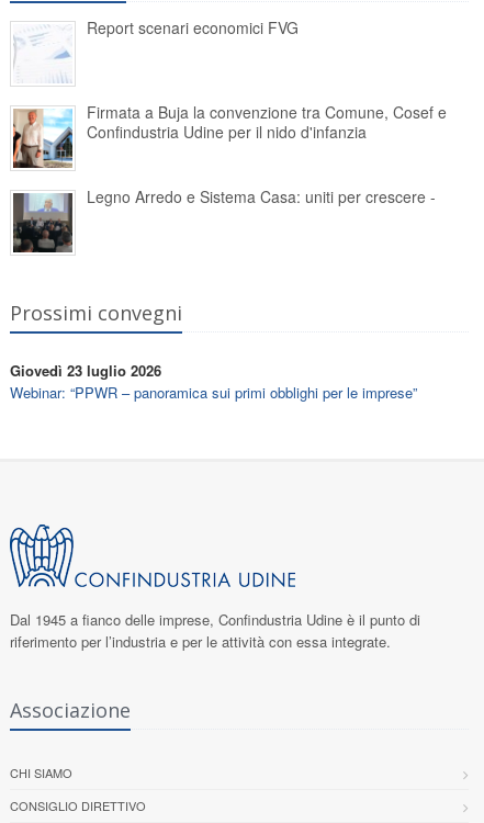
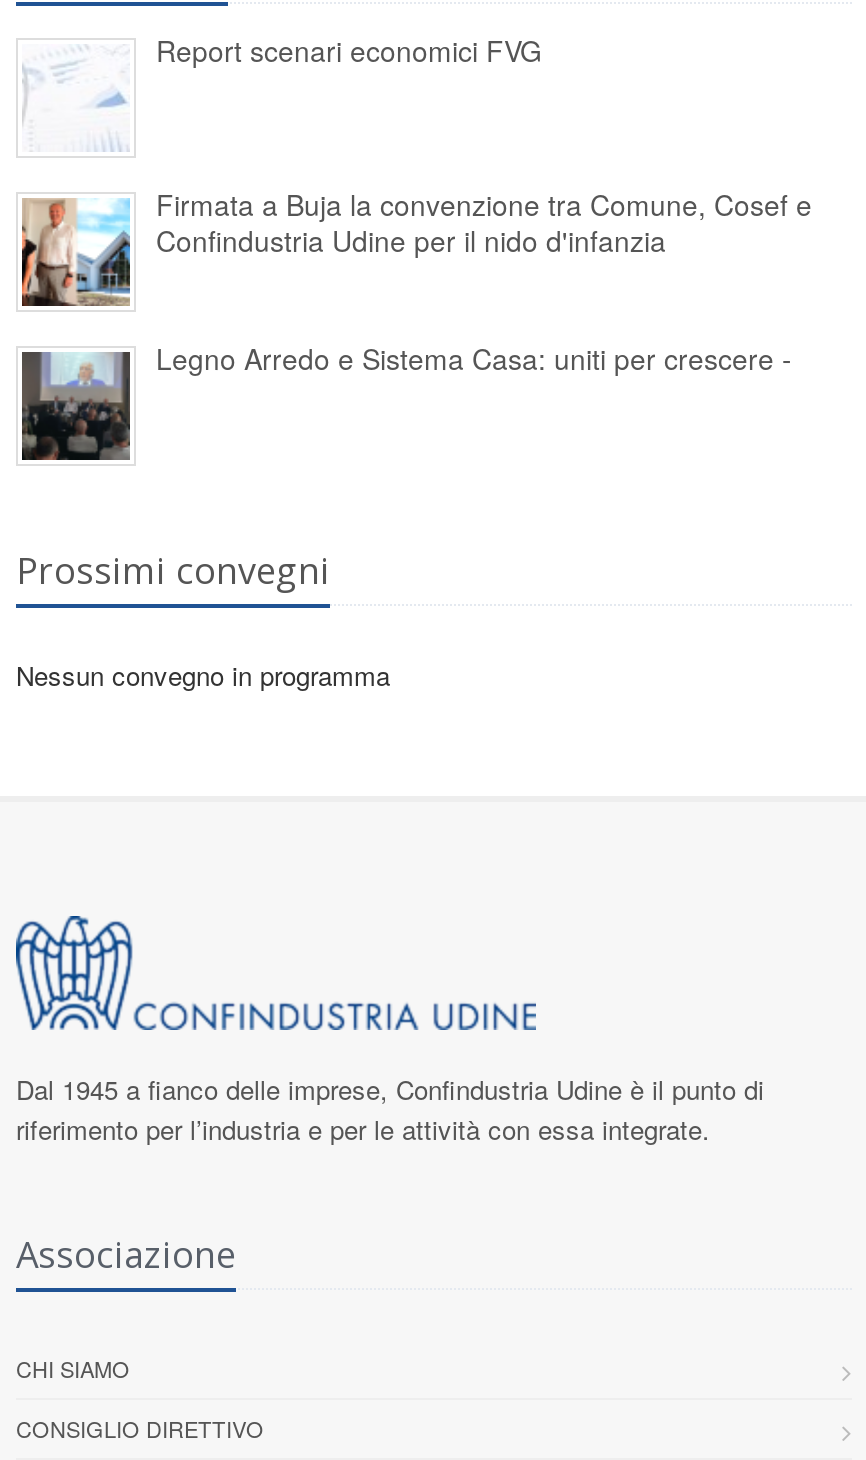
[10,360,417,403] Giovedì 23 luglio 2026 | Webinar: “PPWR – panoramica sui primi obblighi per le imprese” -> [16,656,390,694] Nessun convegno in programma

